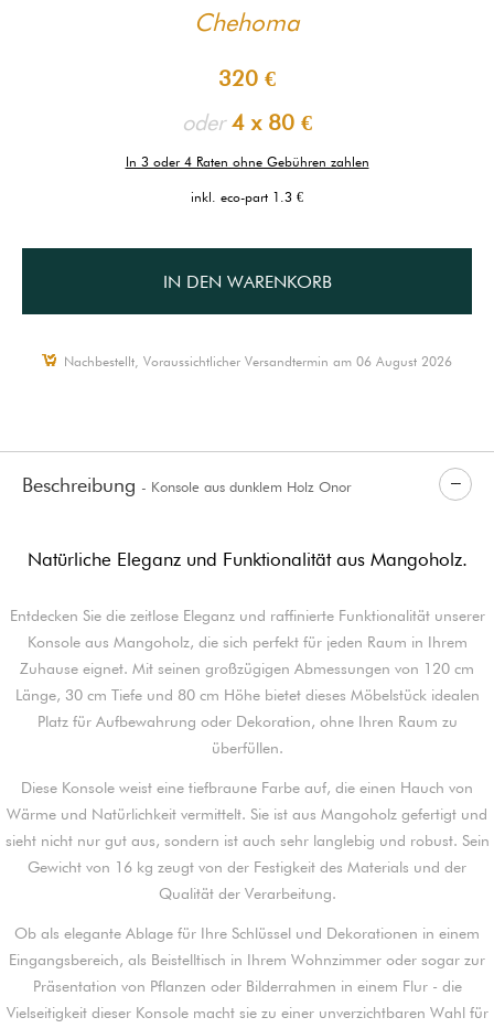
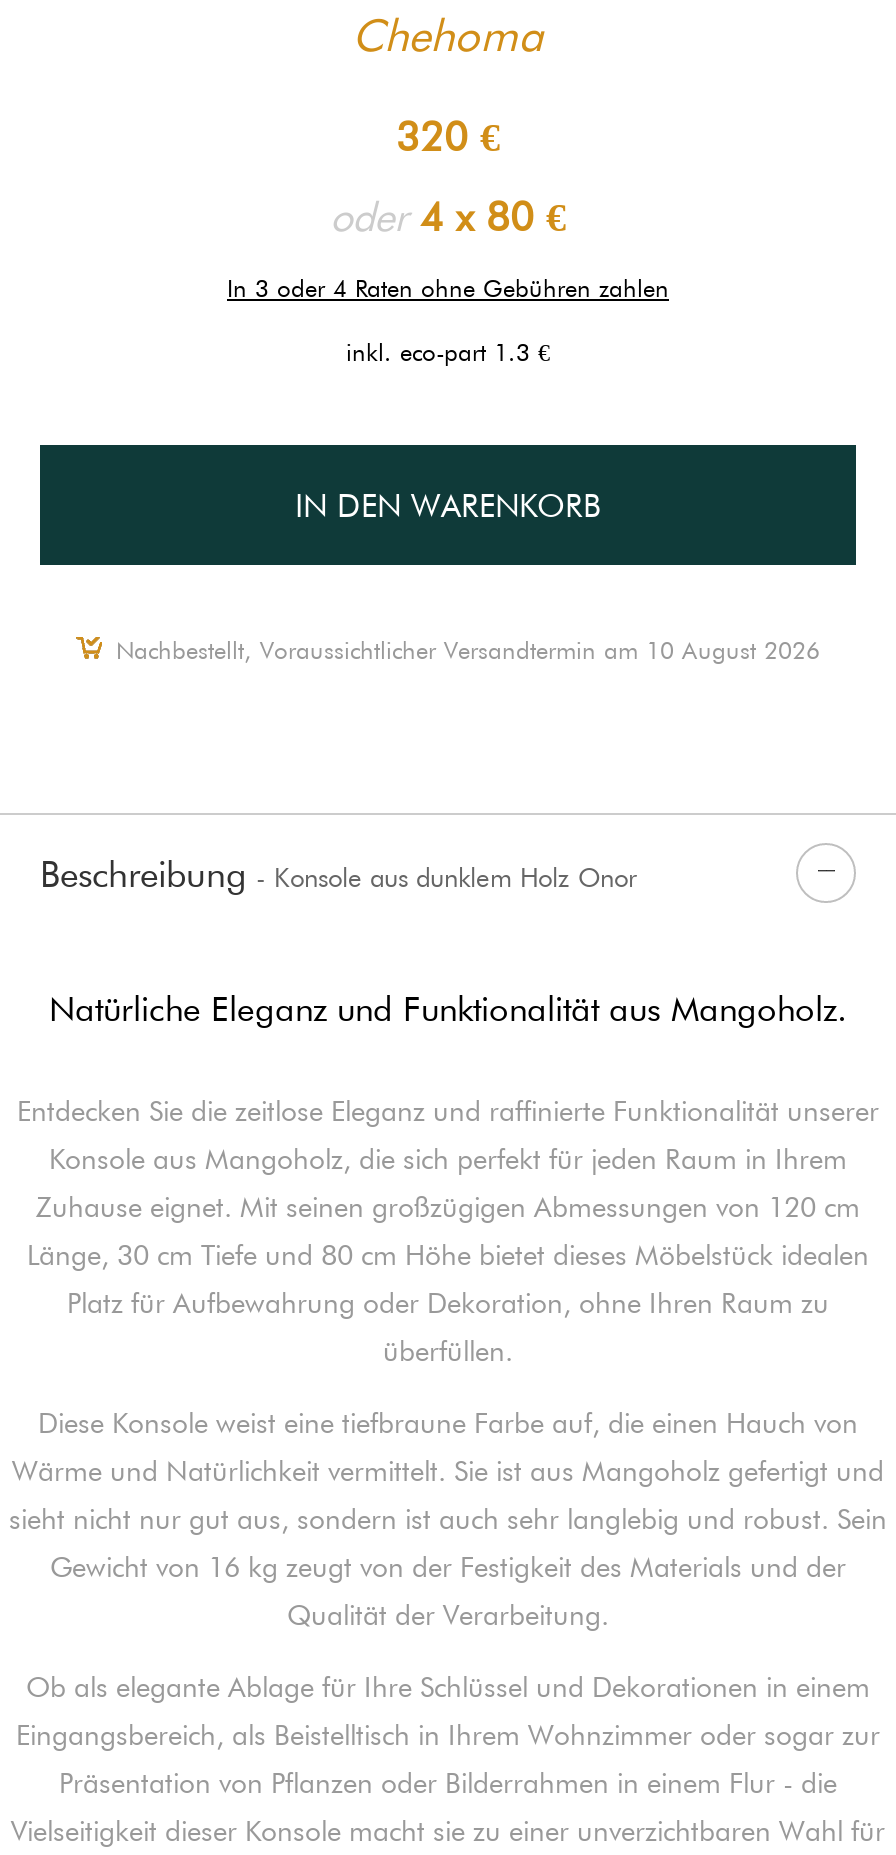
[64,353,452,369] Nachbestellt, Voraussichtlicher Versandtermin am 06 August 2026 -> [116,634,820,664] Nachbestellt, Voraussichtlicher Versandtermin am 10 August 2026

